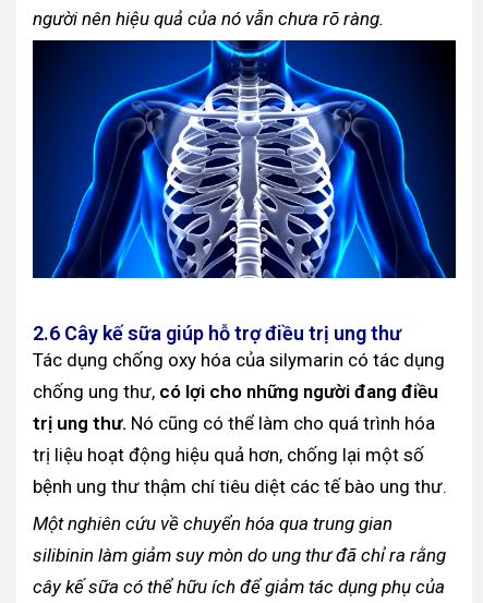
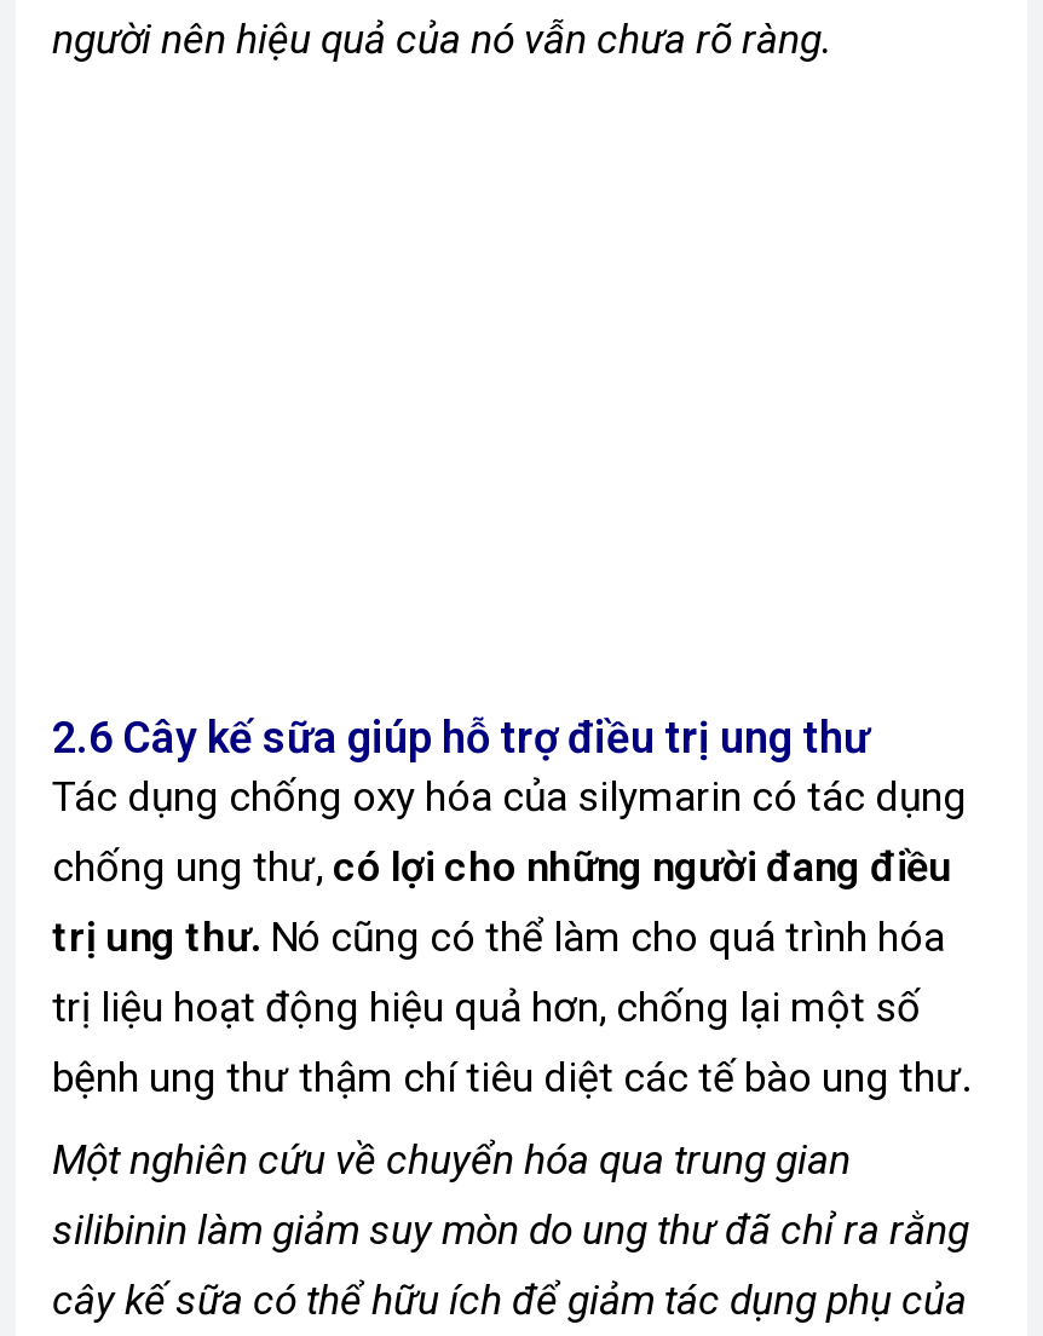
[32,39,457,279] [image] -> none

